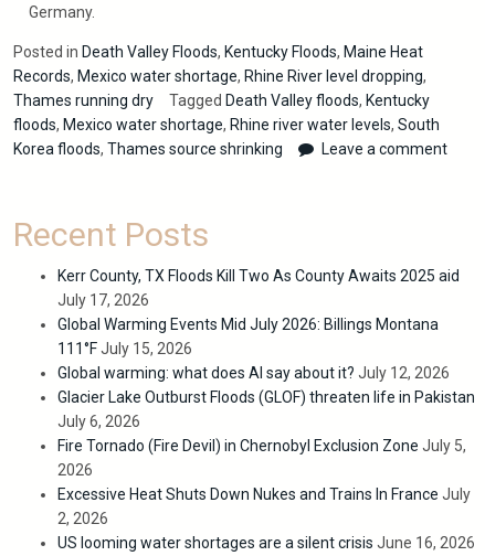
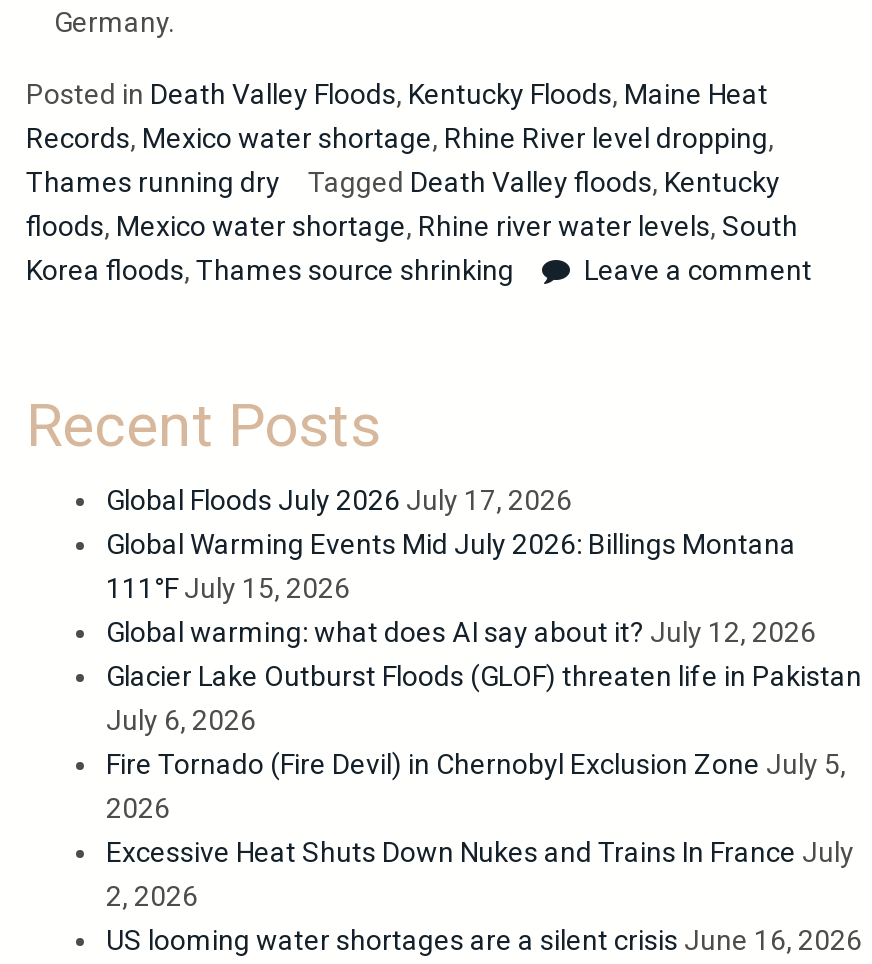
[57,267,460,309] Kerr County, TX Floods Kill Two As County Awaits 2025 aid | July 17, 2026 -> [106,483,572,515] Global Floods July 2026 July 17, 2026

